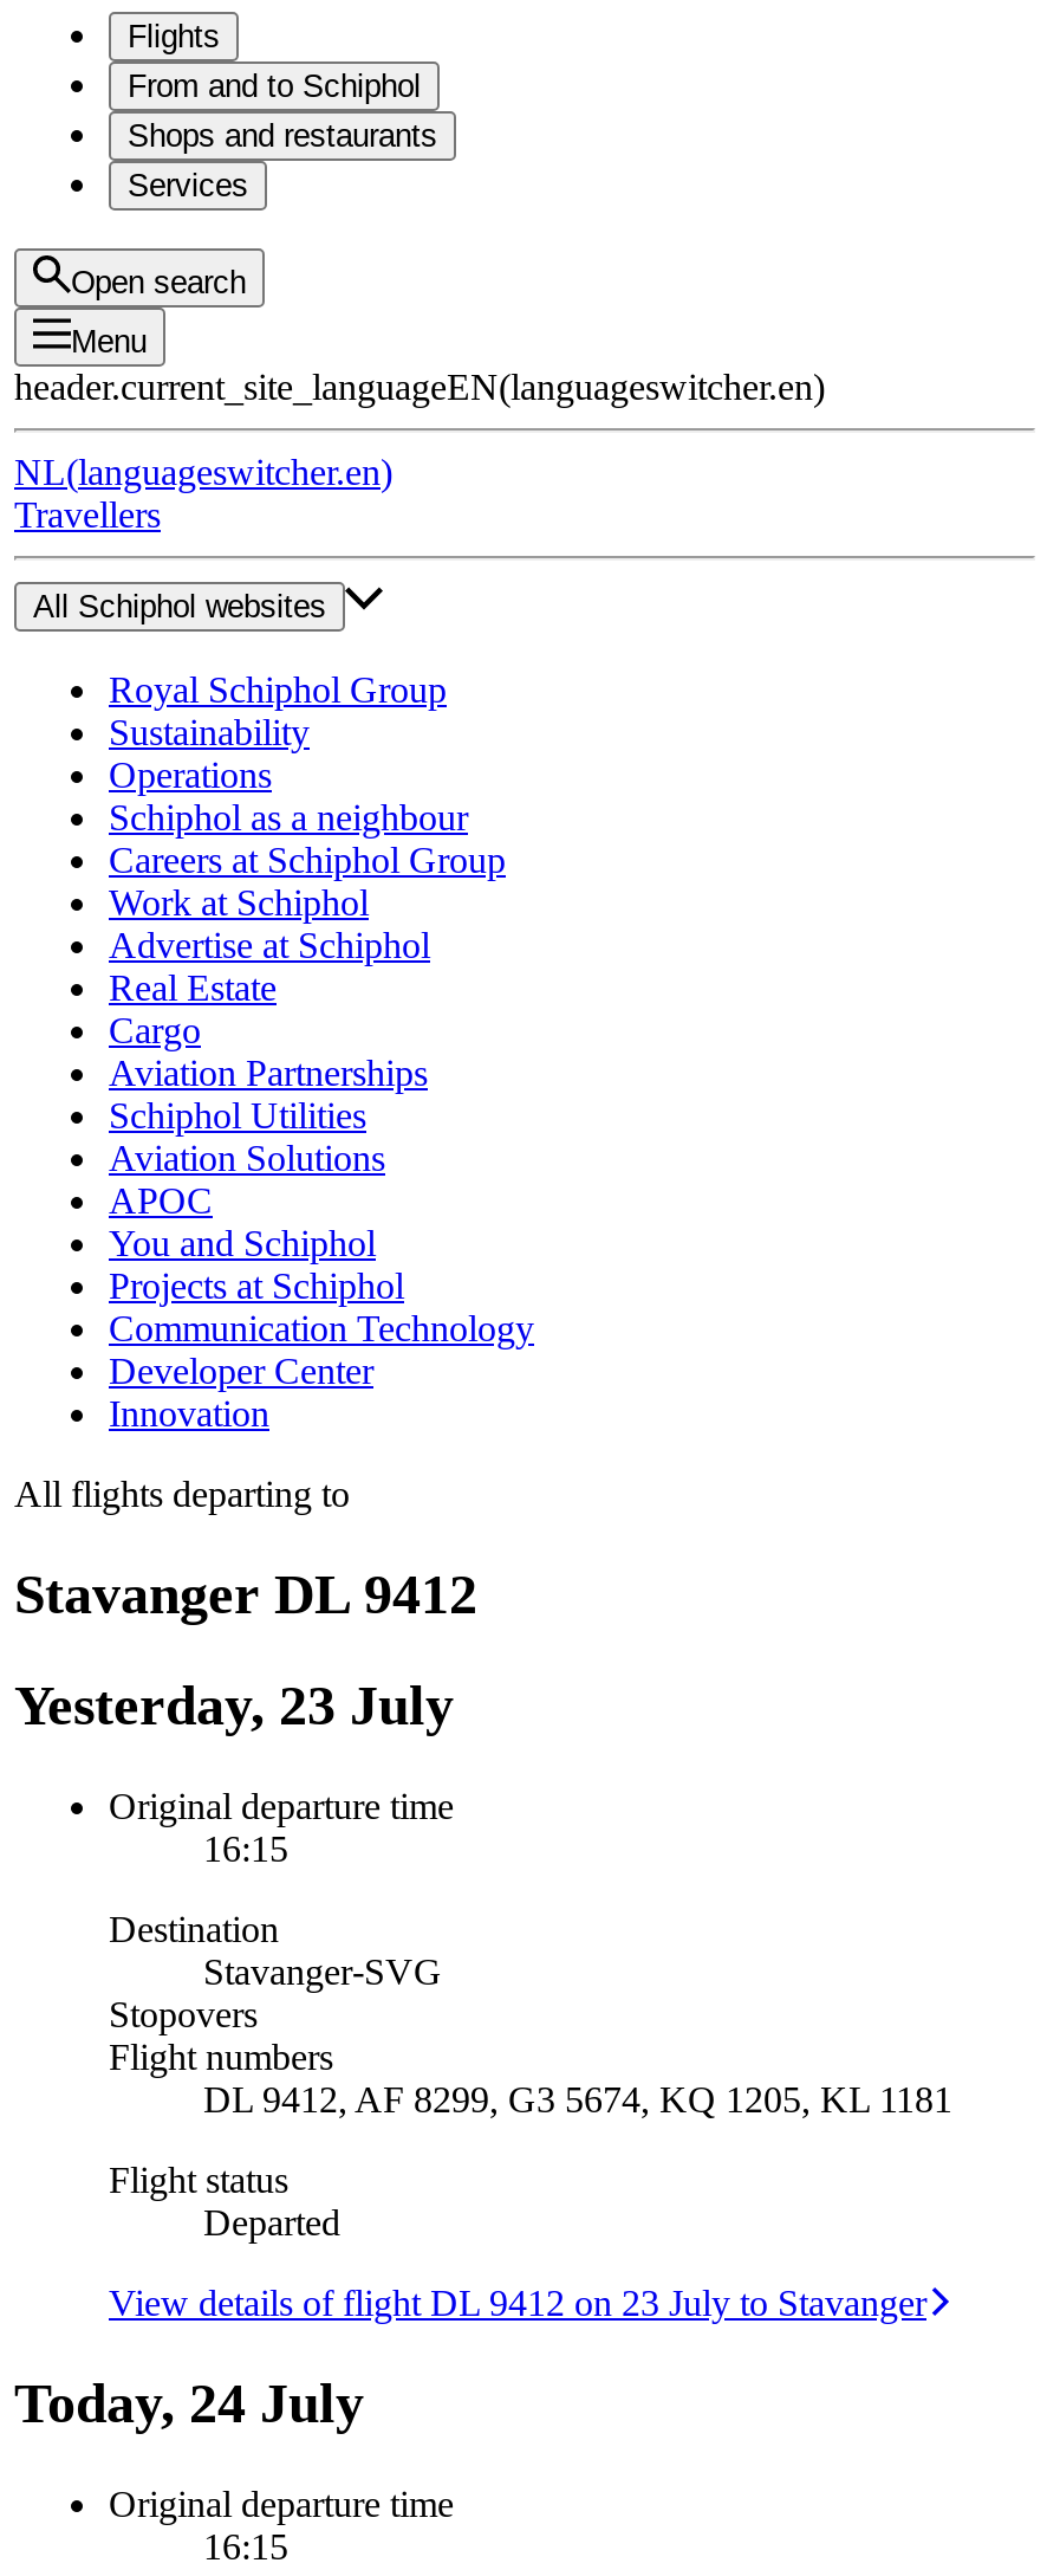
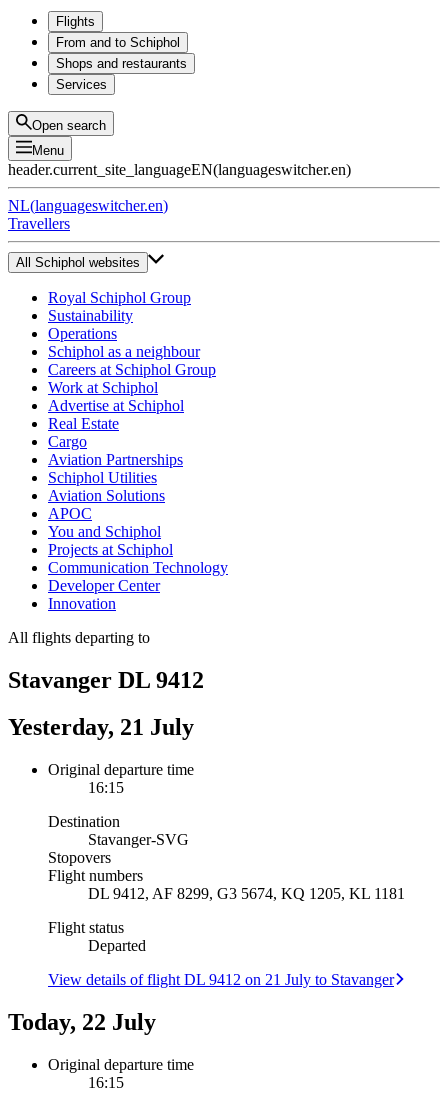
[14,1674,454,1736] Yesterday, 23 July -> [8,714,194,740] Yesterday, 21 July
[109,2282,926,2322] View details of flight DL 9412 on 23 July to Stavanger -> [48,971,394,988] View details of flight DL 9412 on 21 July to Stavanger
[14,2372,364,2433] Today, 24 July -> [8,1009,156,1035] Today, 22 July

